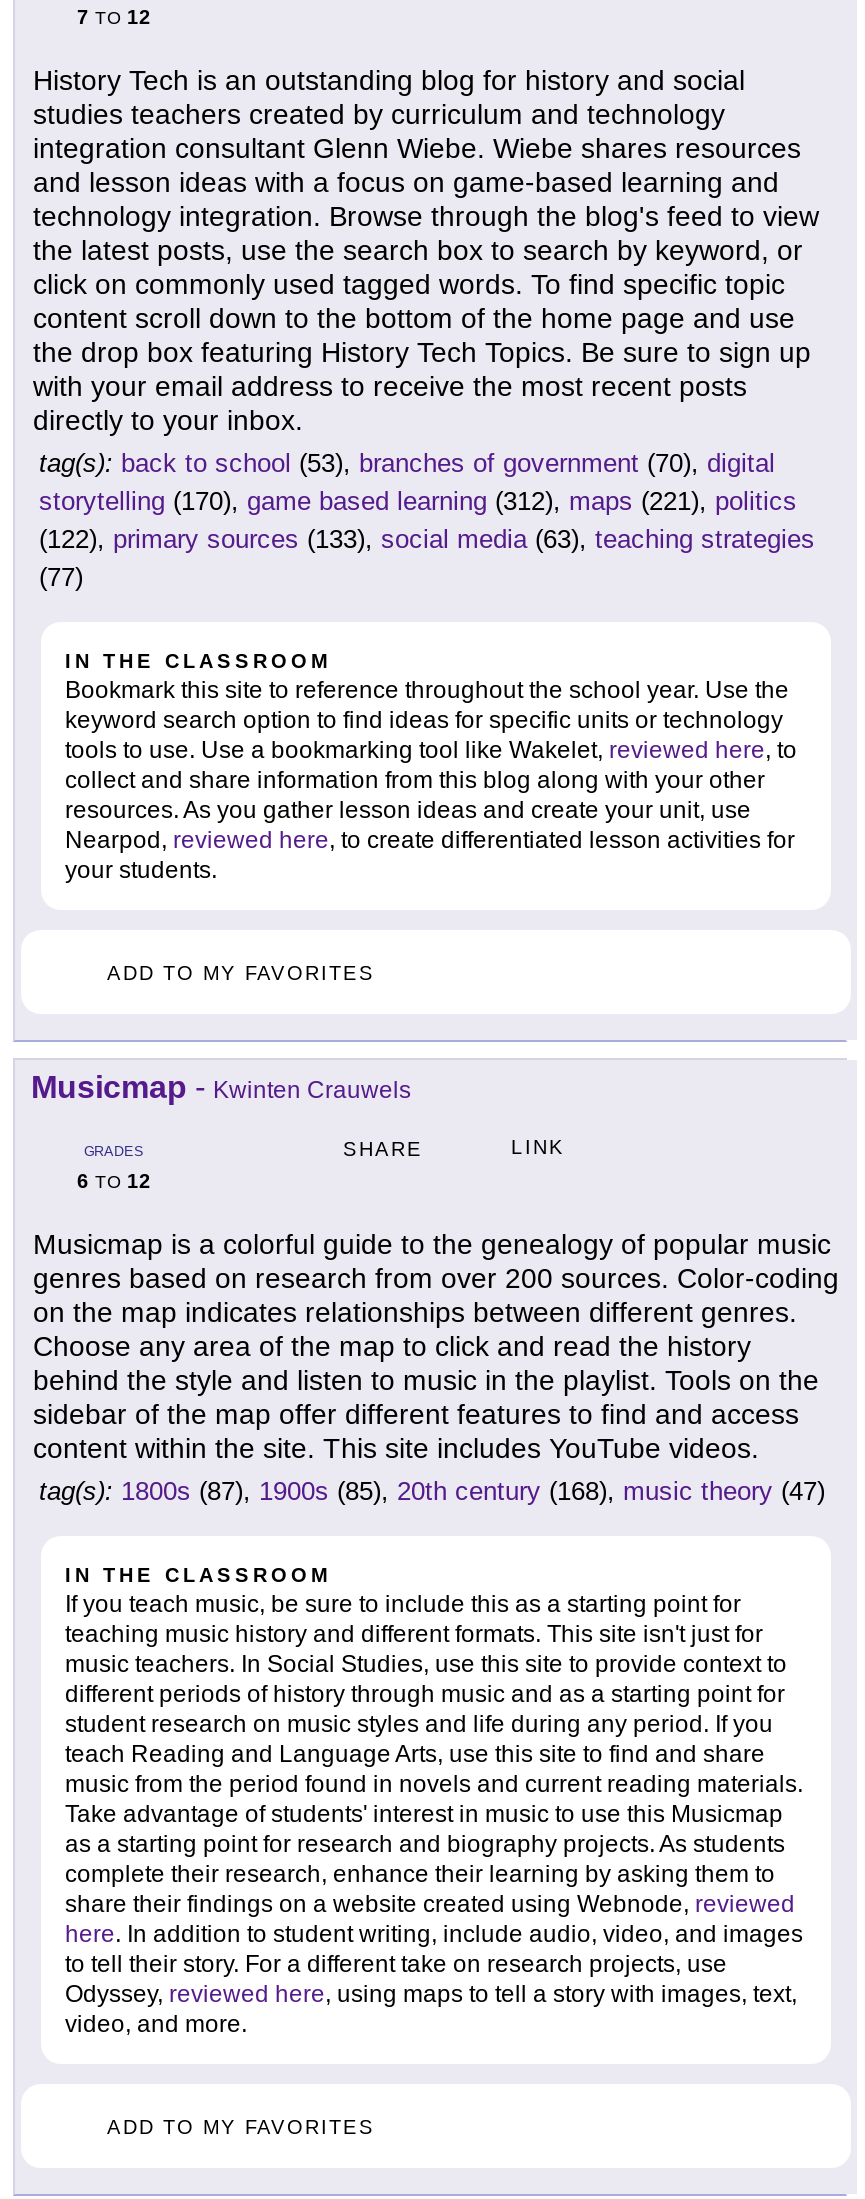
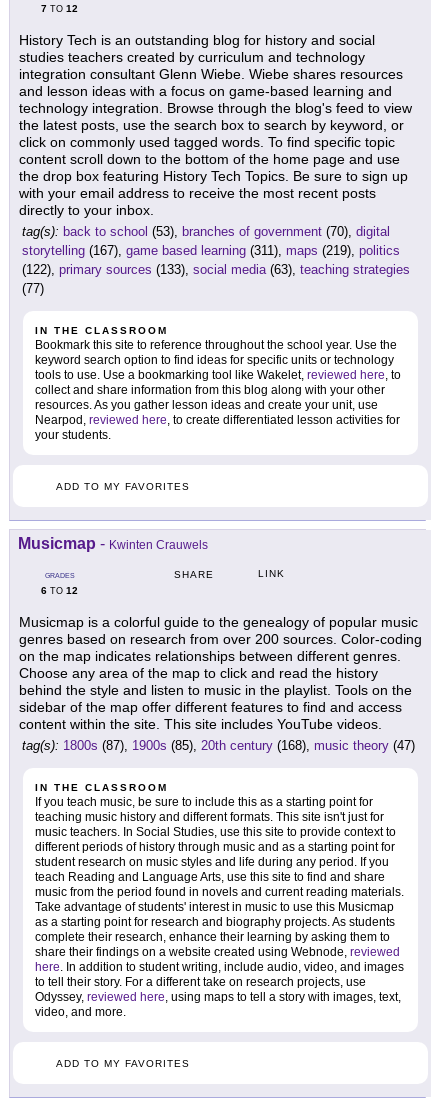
[39,487,797,517] storytelling (170), game based learning (312), maps (221), politics -> [22,243,400,258] storytelling (167), game based learning (311), maps (219), politics

